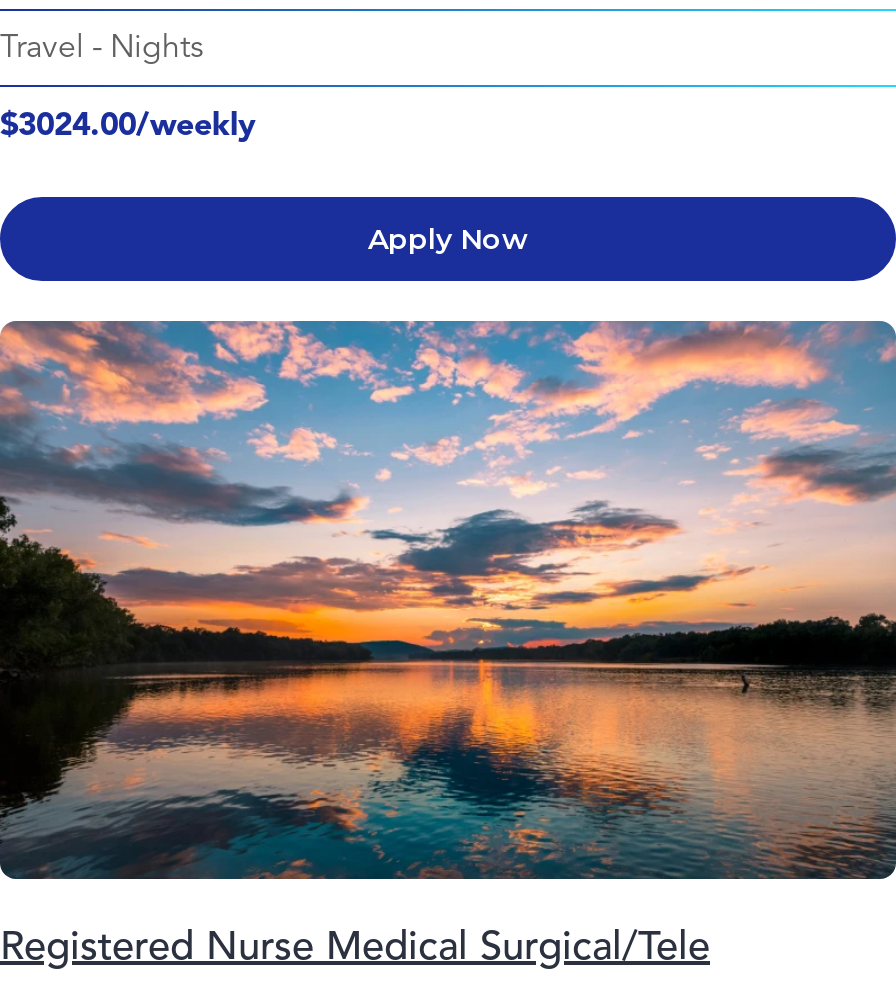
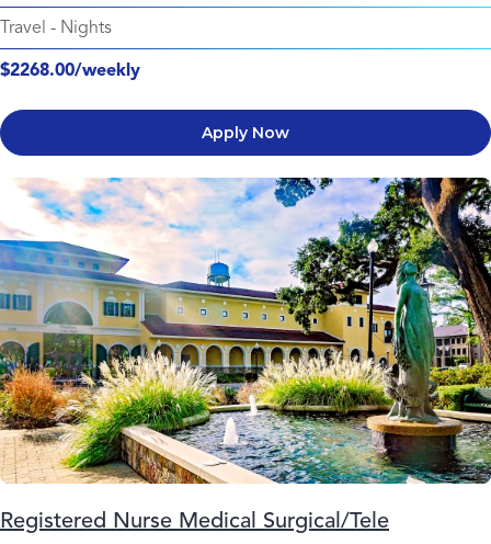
[0,105,256,145] $3024.00/weekly -> [0,59,140,81] $2268.00/weekly
[6,319,890,881] [image] -> [3,177,488,485] [image]

